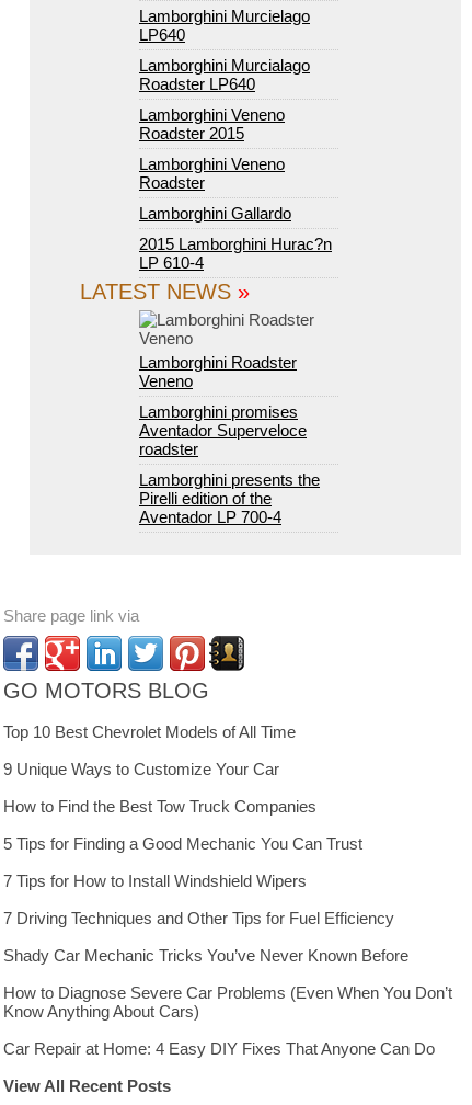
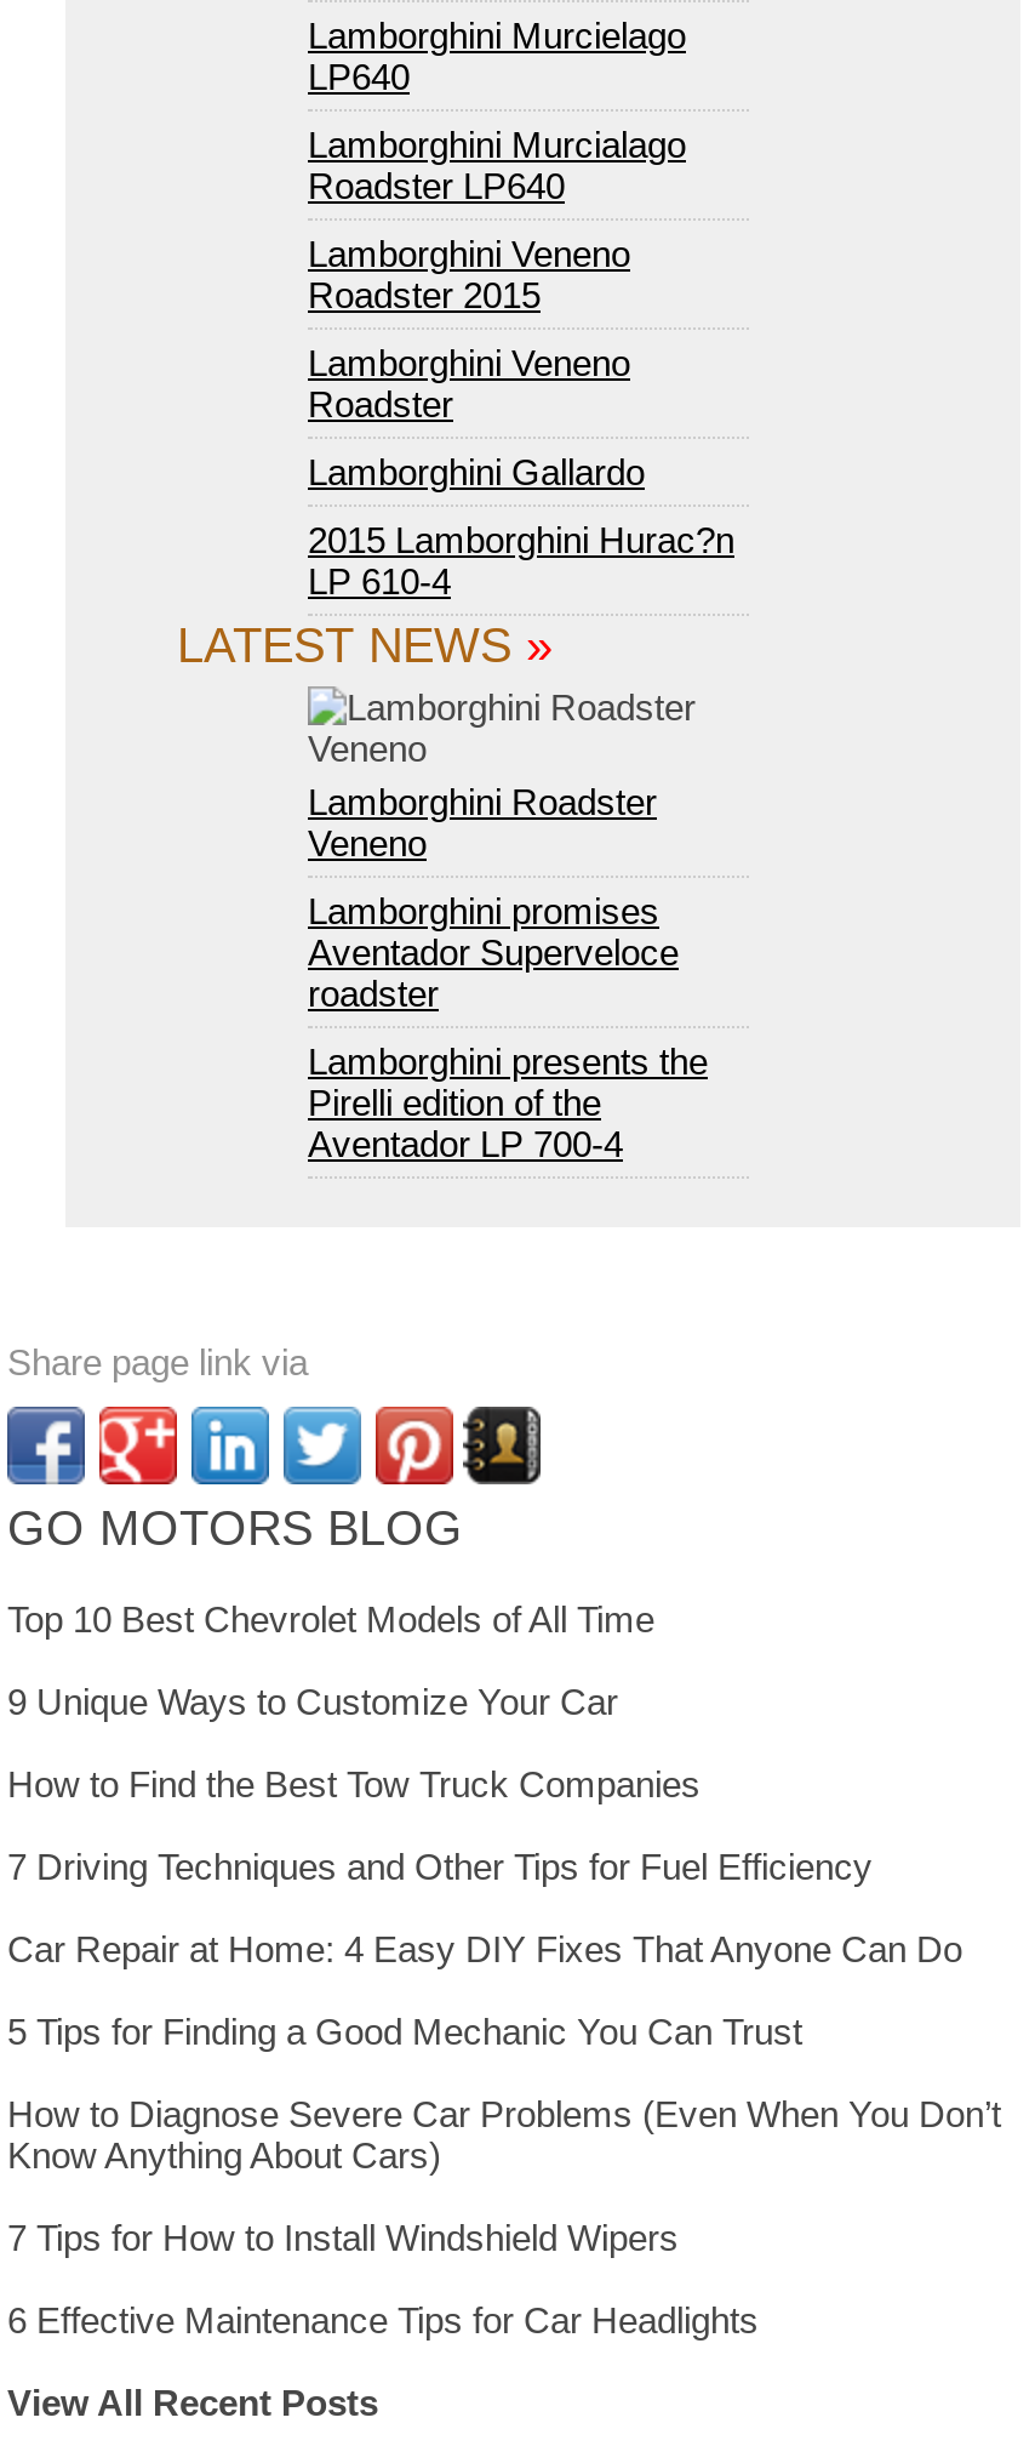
moved [3,834,362,853] -> [7,2011,802,2052]: 5 Tips for Finding a Good Mechanic You Can Trust
moved [3,872,307,890] -> [7,2217,679,2258]: 7 Tips for How to Install Windshield Wipers
moved [3,909,394,927] -> [7,1846,873,1887]: 7 Driving Techniques and Other Tips for Fuel Efficiency
[3,946,408,965] Shady Car Mechanic Tricks You’ve Never Known Before -> none
moved [3,983,452,1021] -> [7,2093,1001,2176]: How to Diagnose Severe Car Problems (Even When You Don’t | Know Anything About Cars)
none -> [7,2299,759,2340] 6 Effective Maintenance Tips for Car Headlights
moved [3,1039,435,1058] -> [7,1928,962,1969]: Car Repair at Home: 4 Easy DIY Fixes That Anyone Can Do

